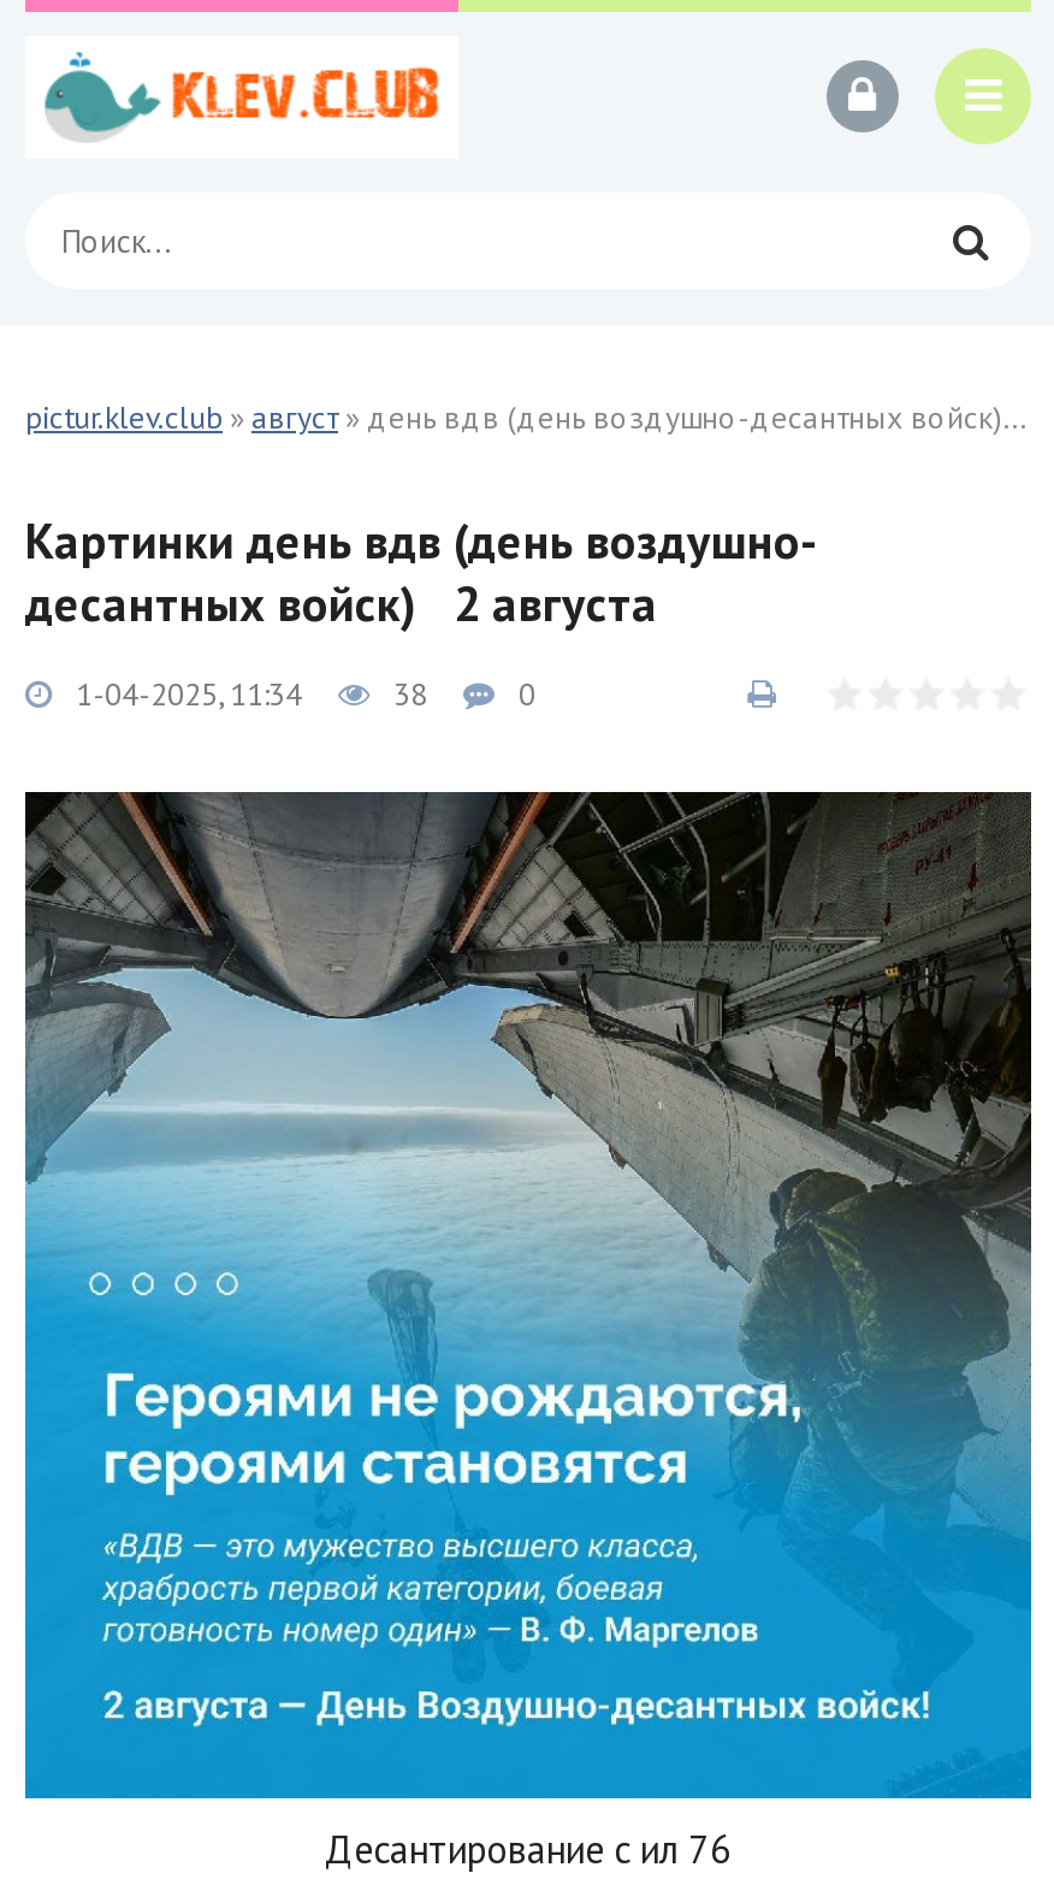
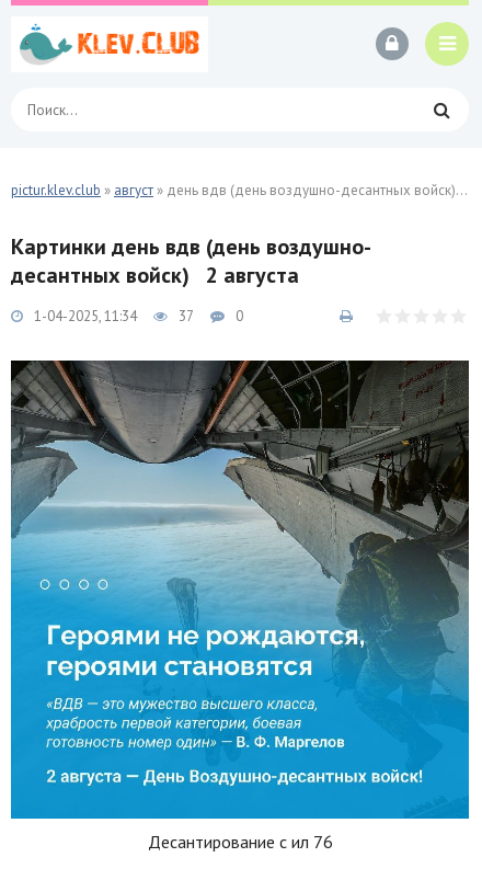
[393,674,427,715] 38 -> [179,307,194,325] 37

